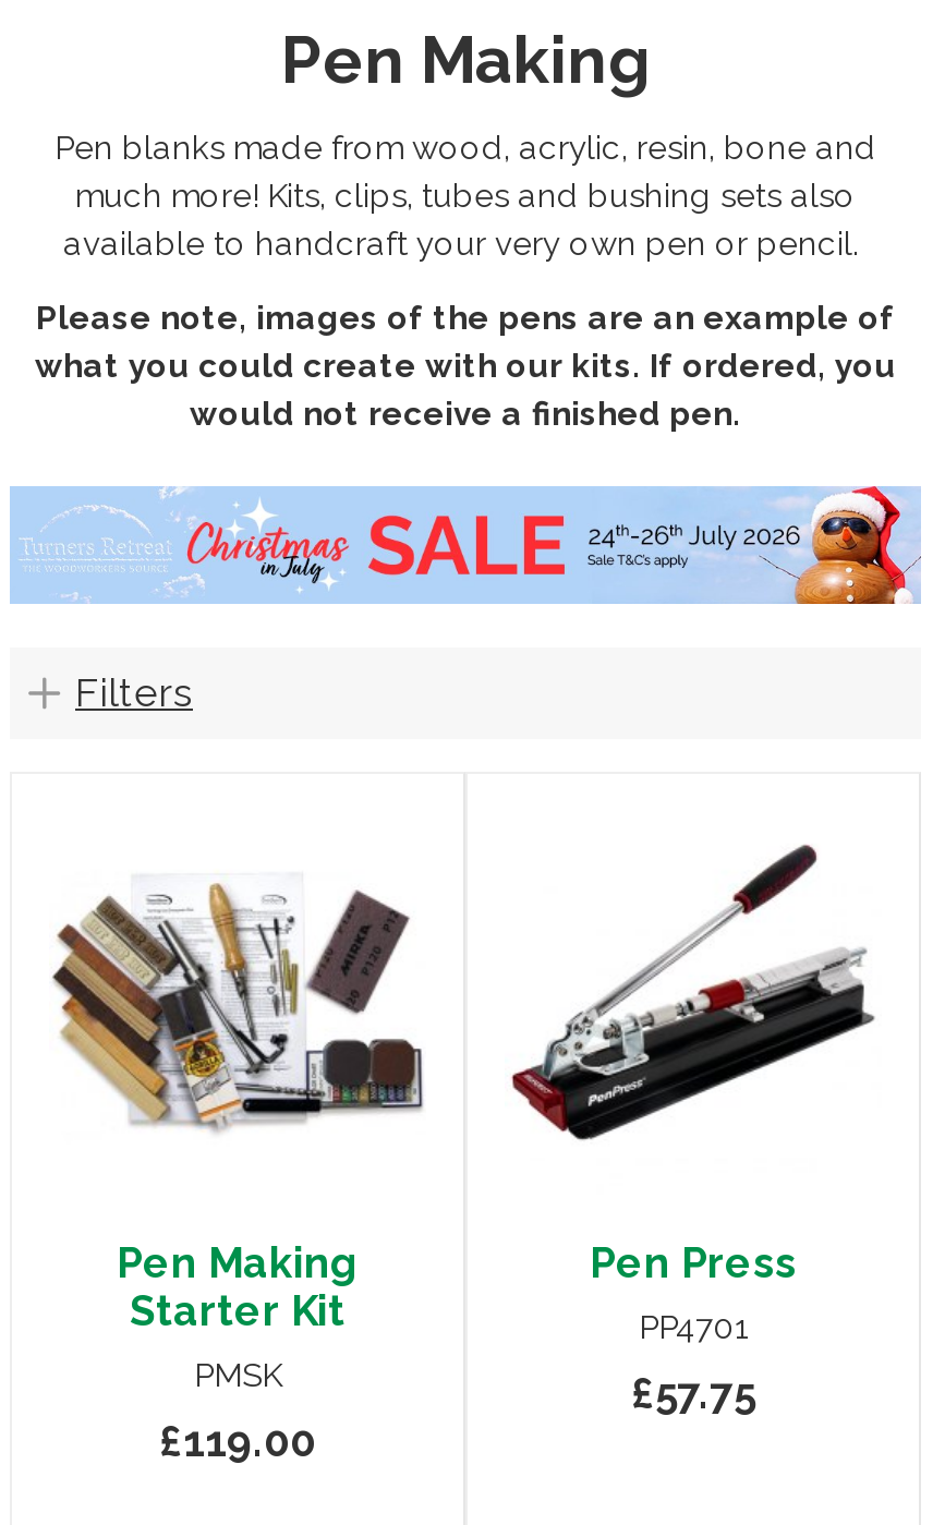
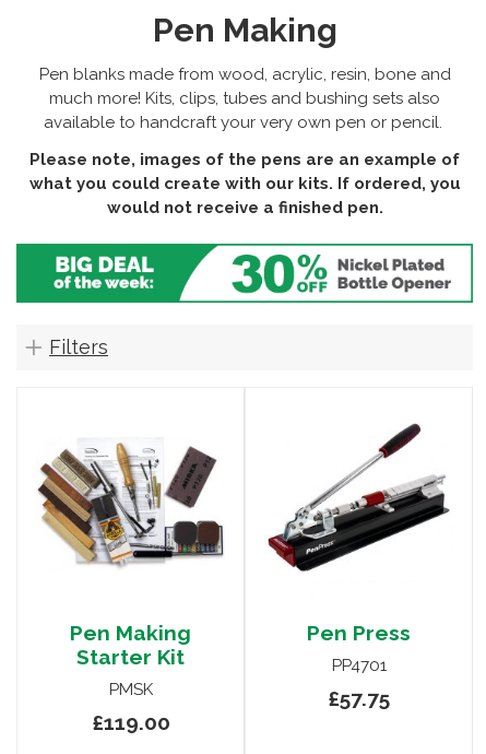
[10,484,921,606] [image] -> [15,243,474,304] [image]

